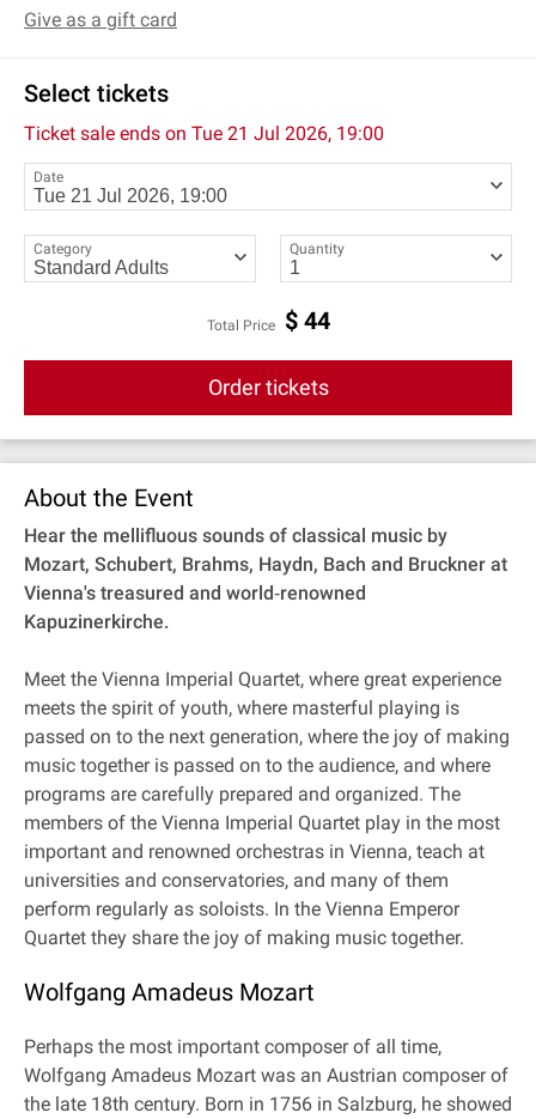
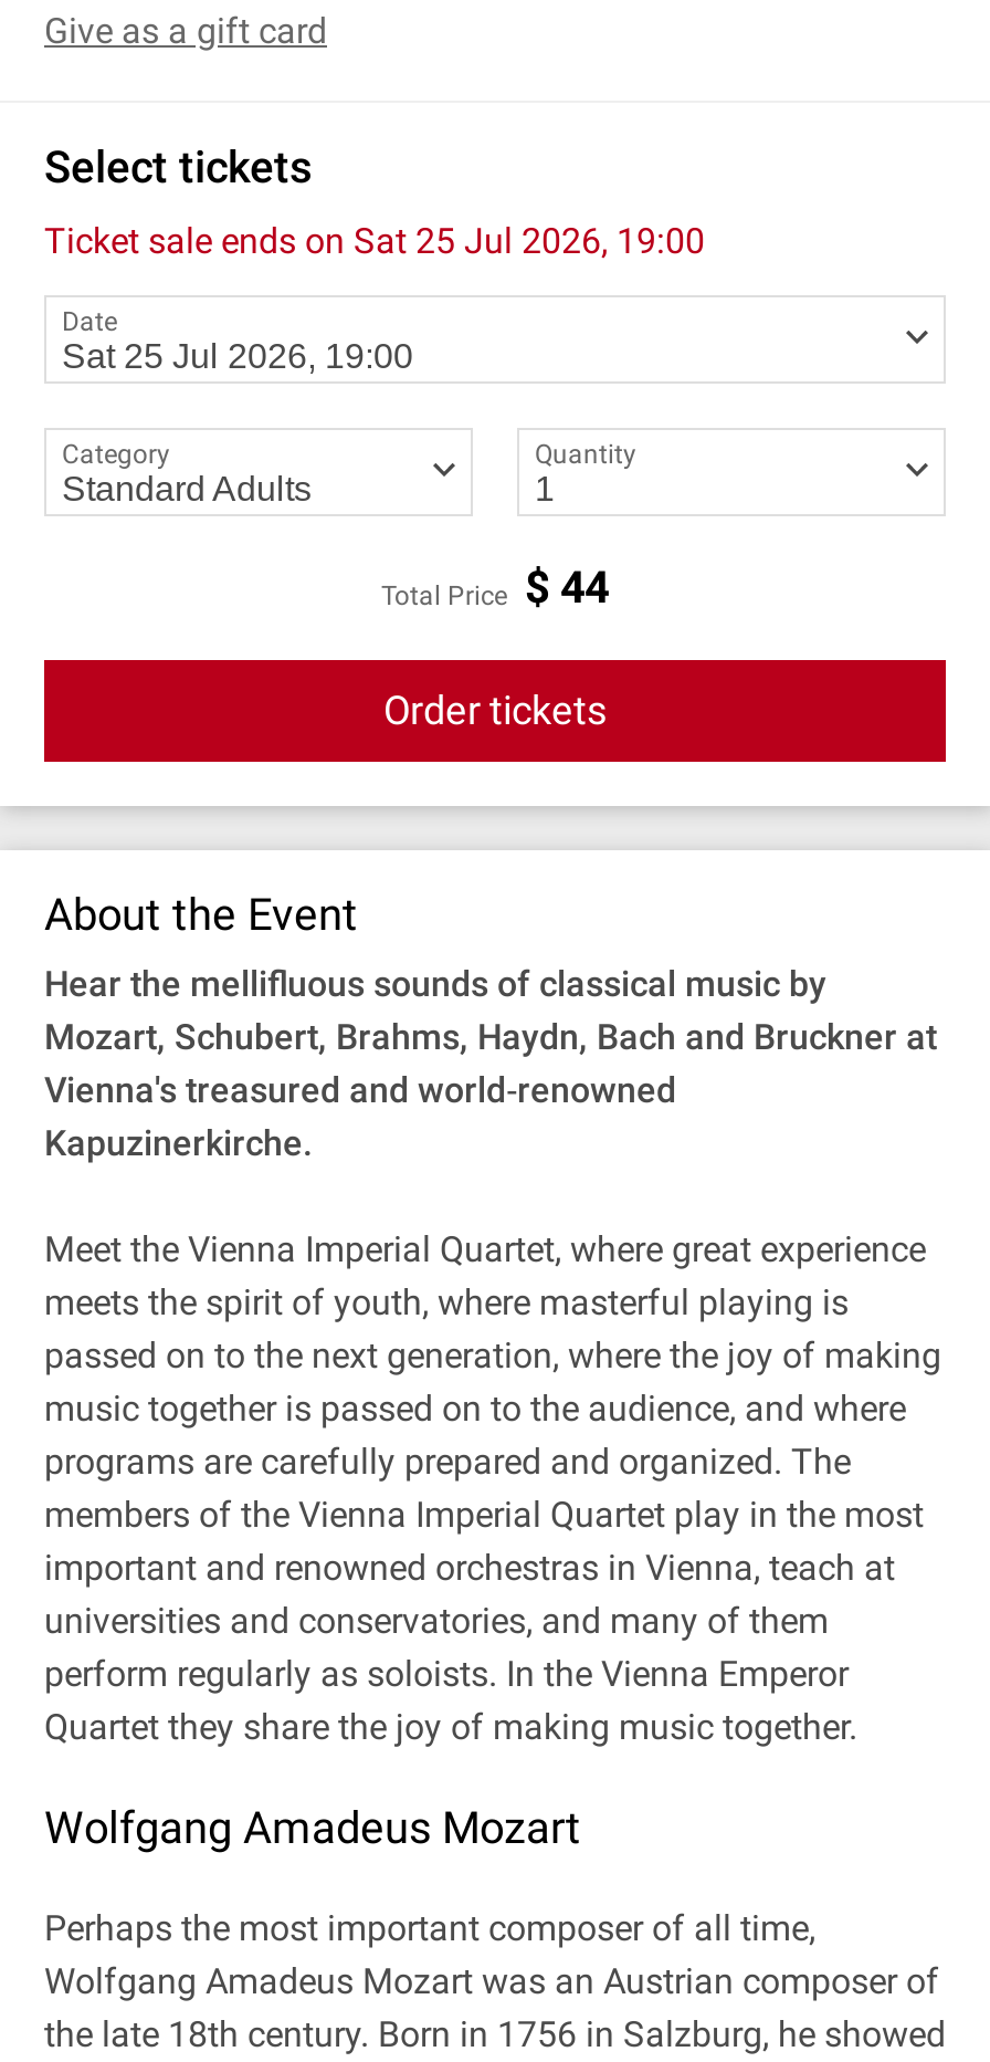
[24,122,384,145] Ticket sale ends on Tue 21 Jul 2026, 19:00 -> [44,220,705,262] Ticket sale ends on Sat 25 Jul 2026, 19:00

